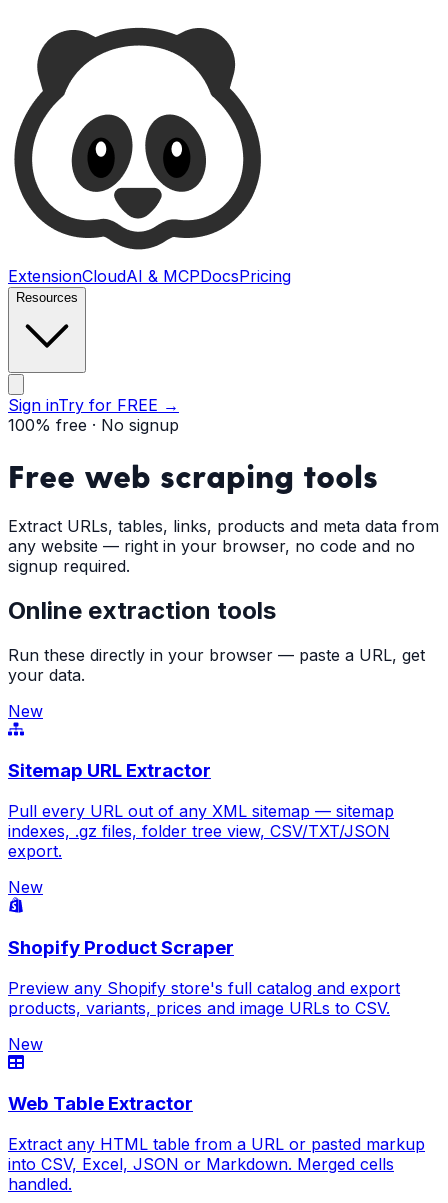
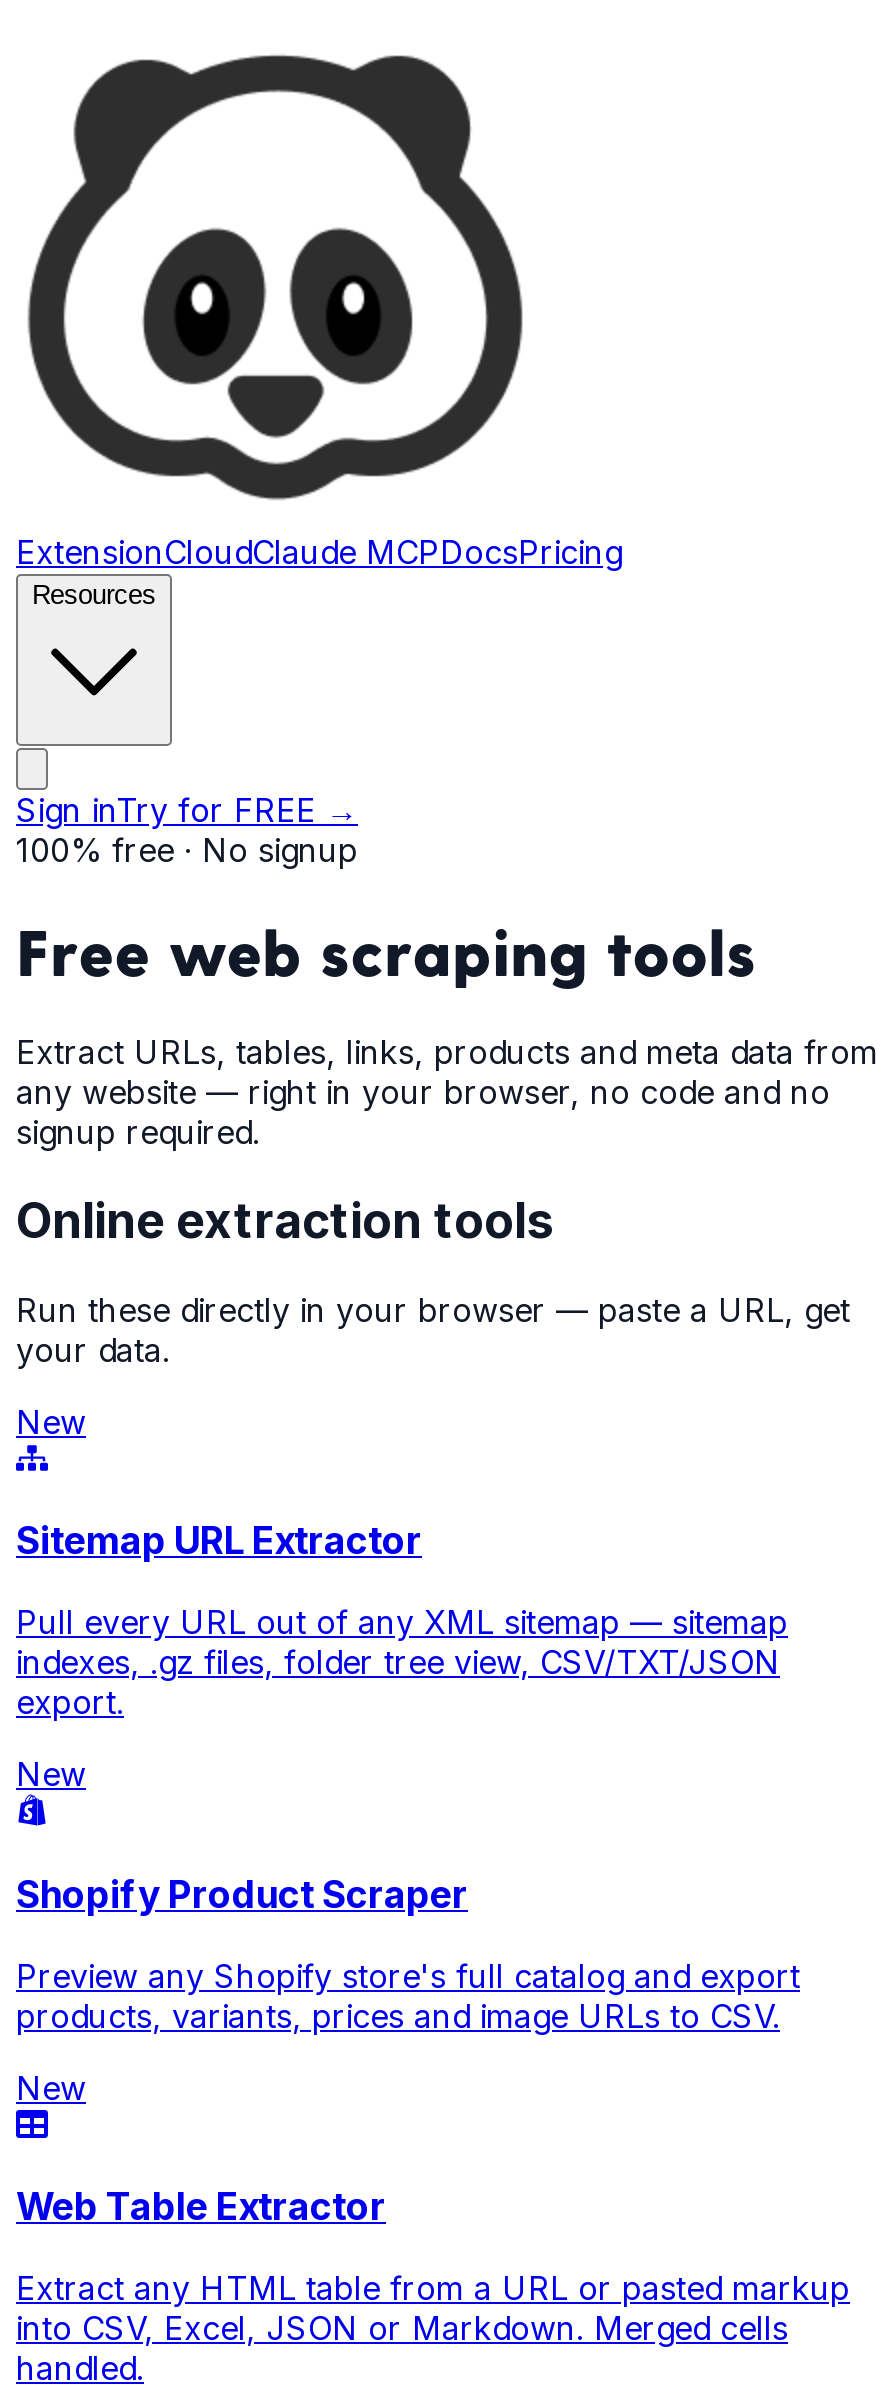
[8,266,291,286] ExtensionCloudAI & MCPDocsPricing -> [16,532,622,572] ExtensionCloudClaude MCPDocsPricing

